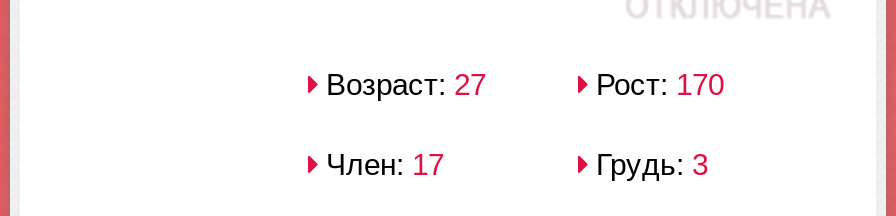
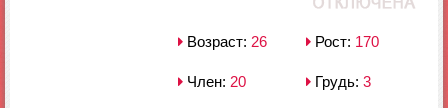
[318,67,486,101] Возраст: 27 -> [183,33,267,50] Возраст: 26
[318,147,444,181] Член: 17 -> [183,73,246,90] Член: 20

